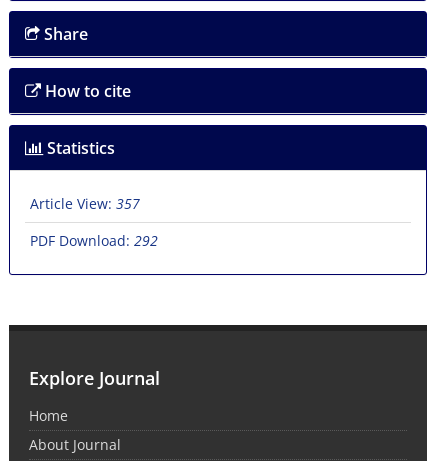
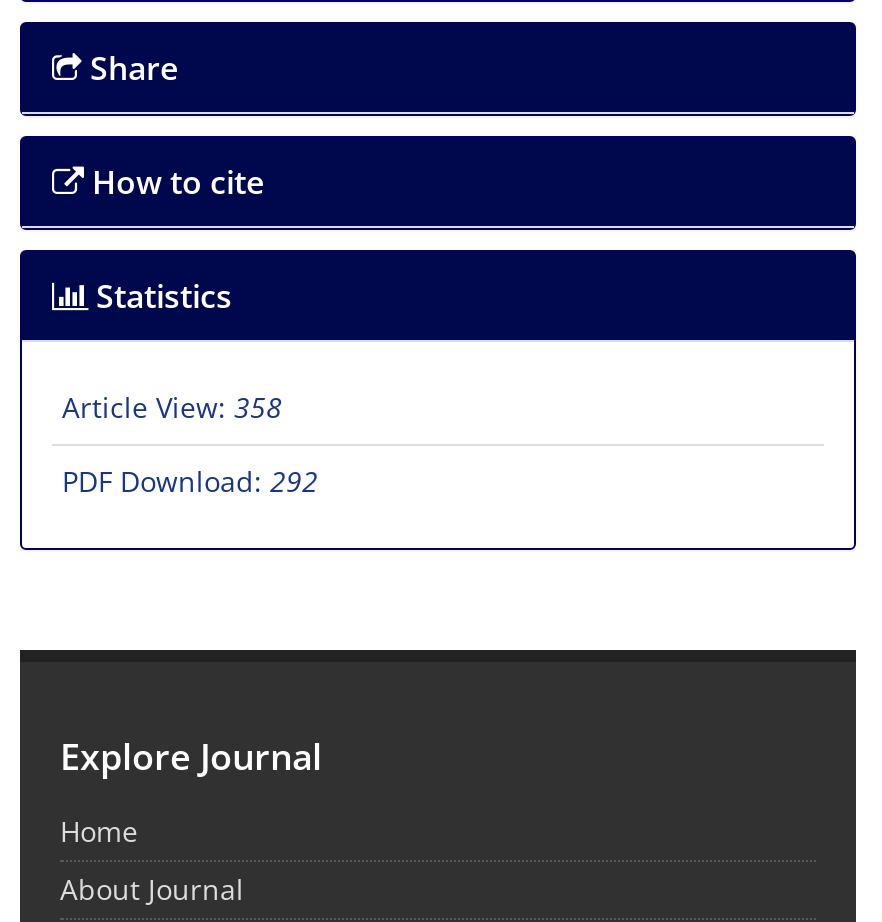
[30,194,140,213] Article View: 357 -> [62,388,282,426] Article View: 358

